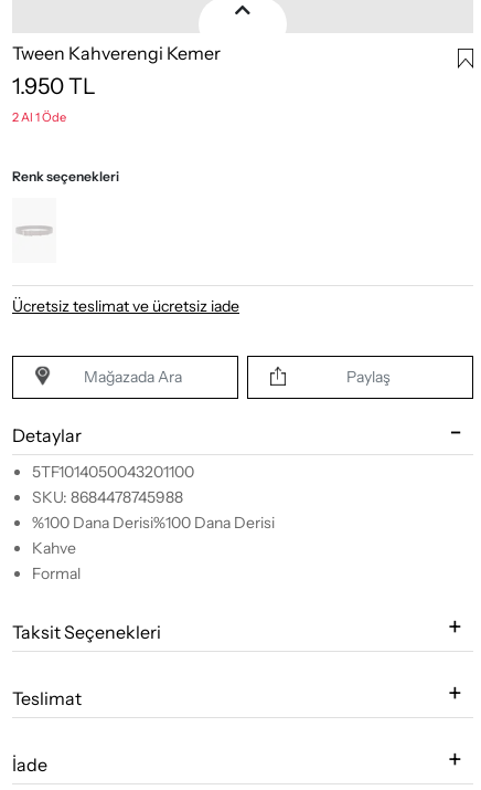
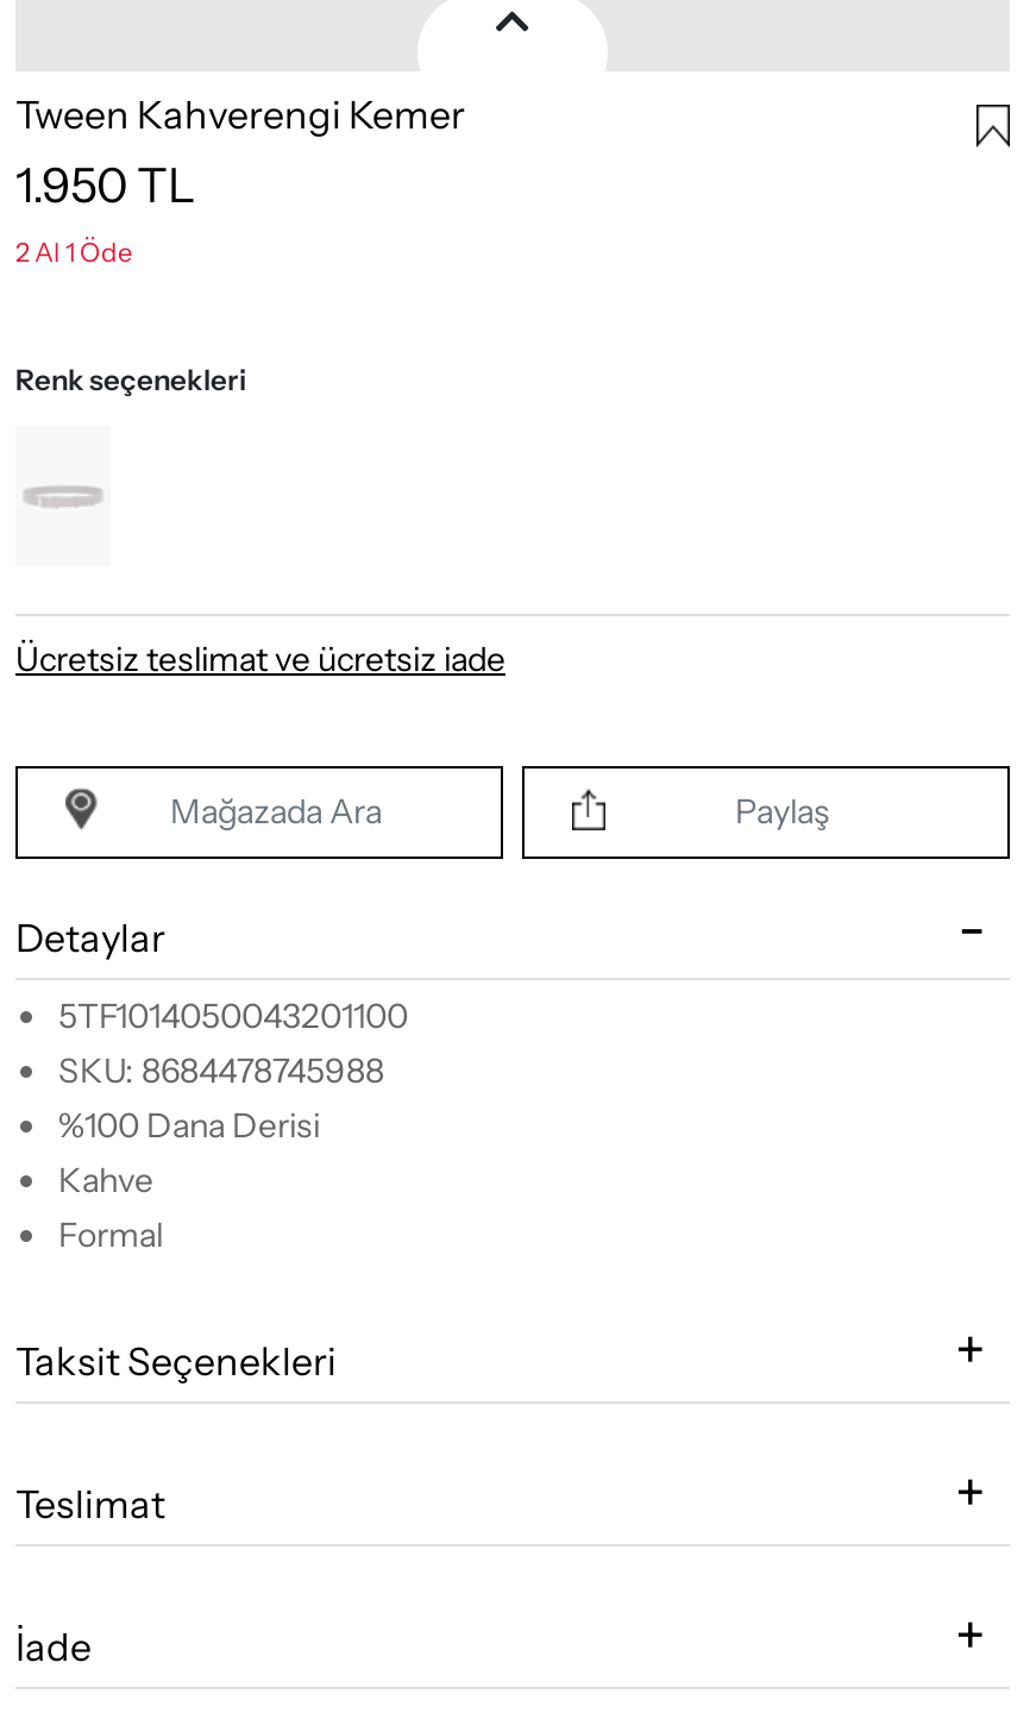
[32,512,275,532] %100 Dana Derisi%100 Dana Derisi -> [58,1103,320,1146] %100 Dana Derisi

